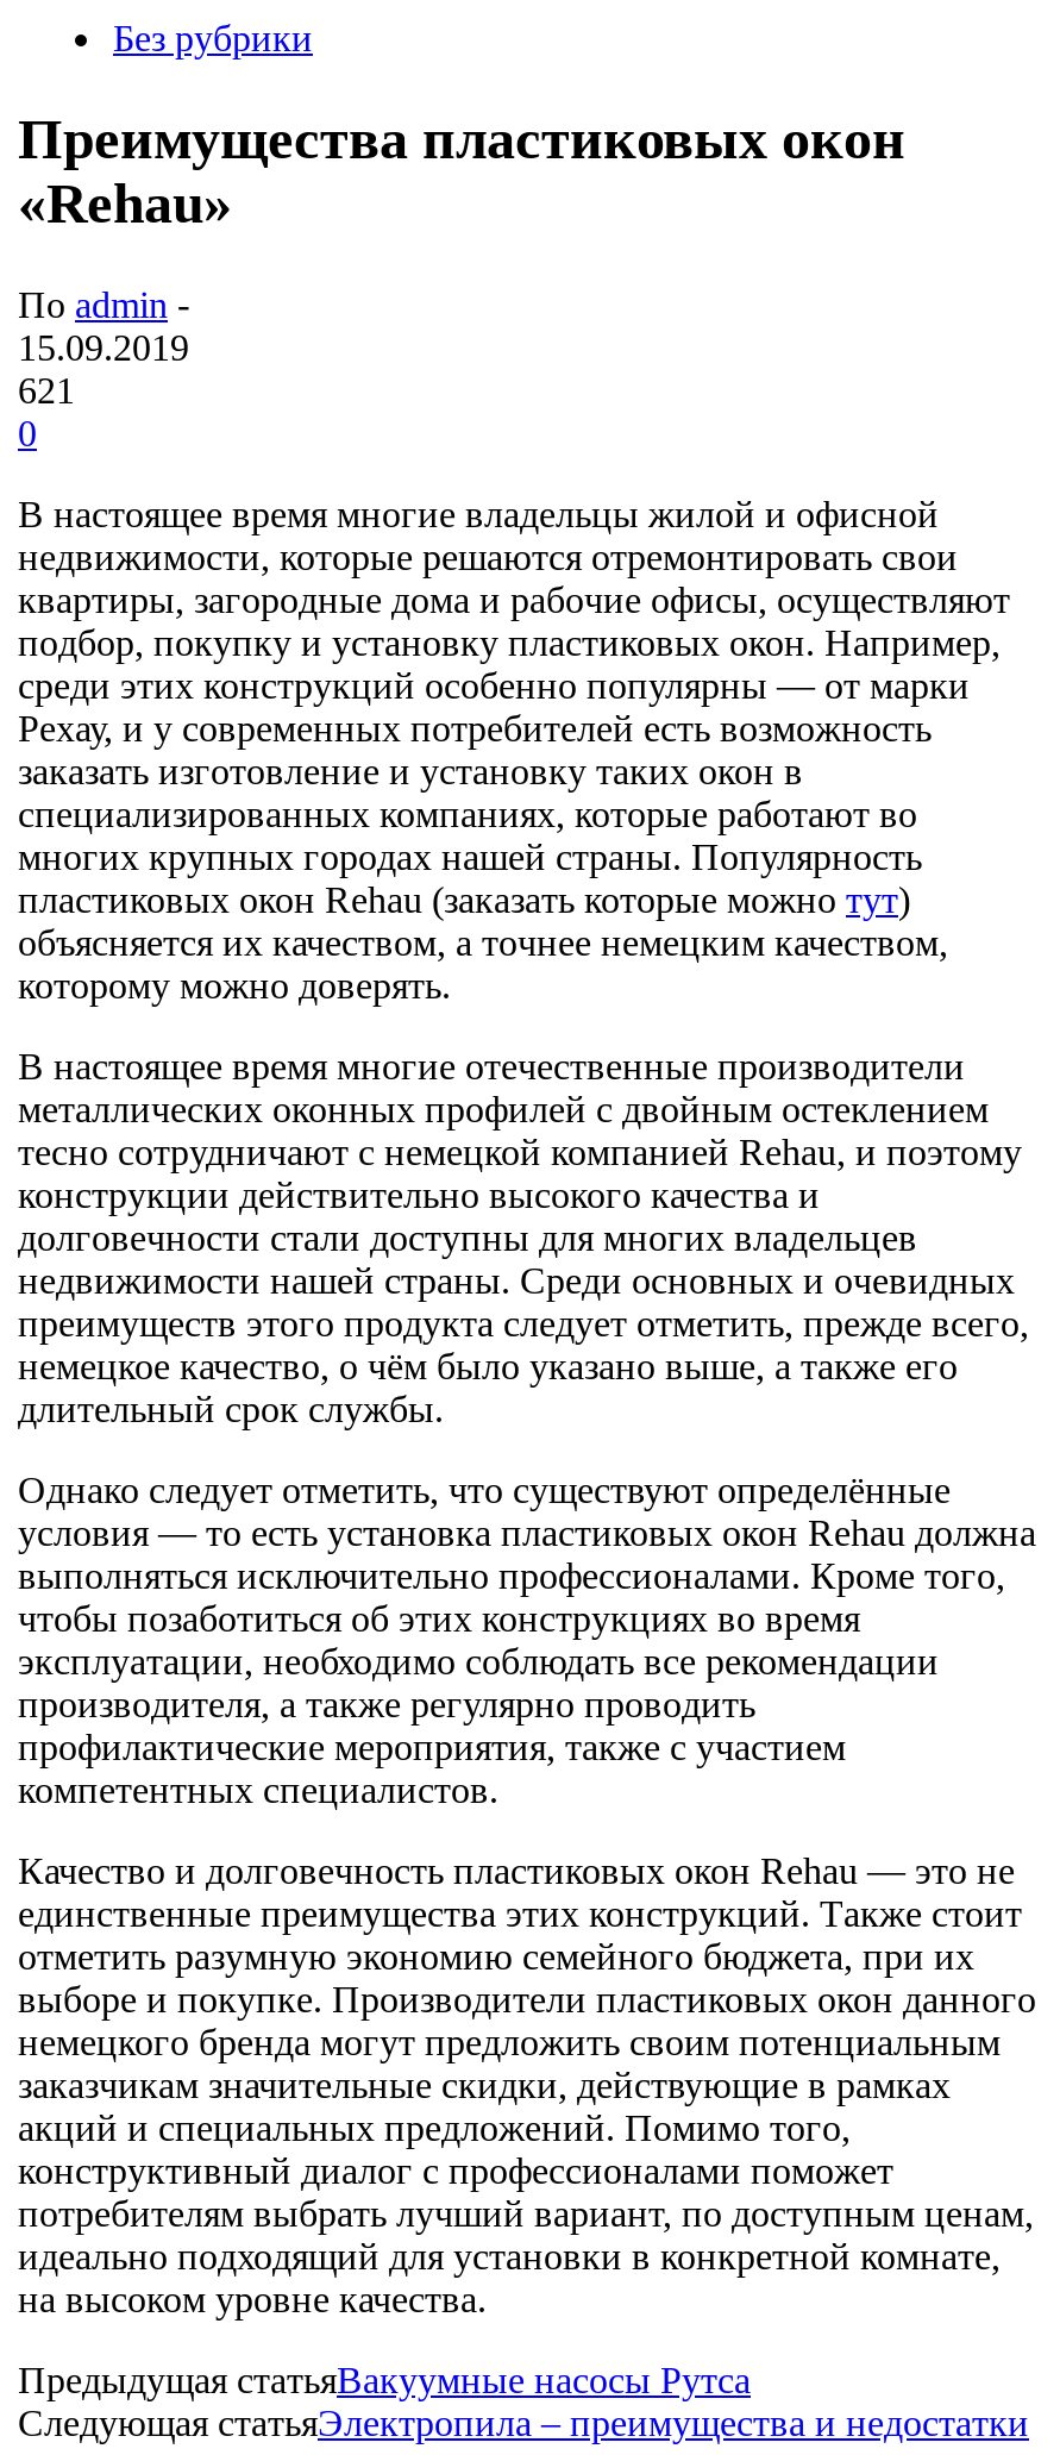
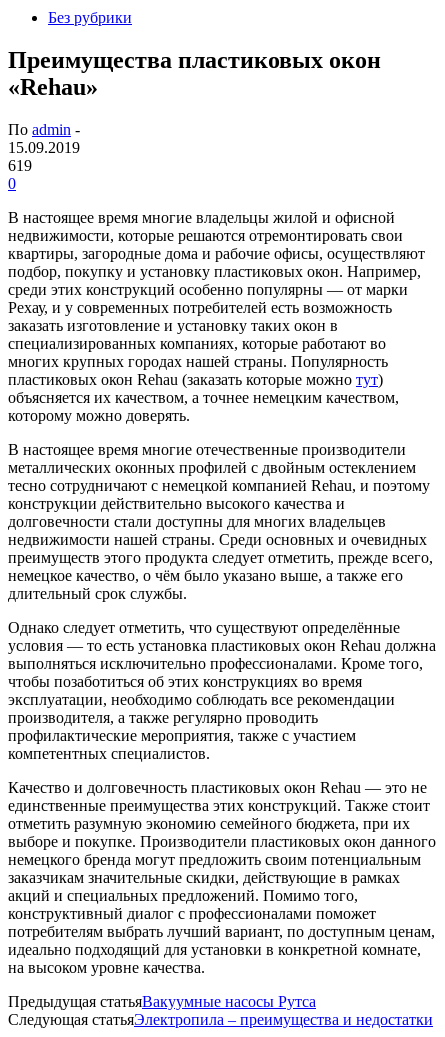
[18,370,75,410] 621 -> [8,157,32,174] 619

